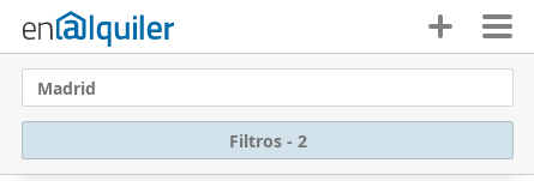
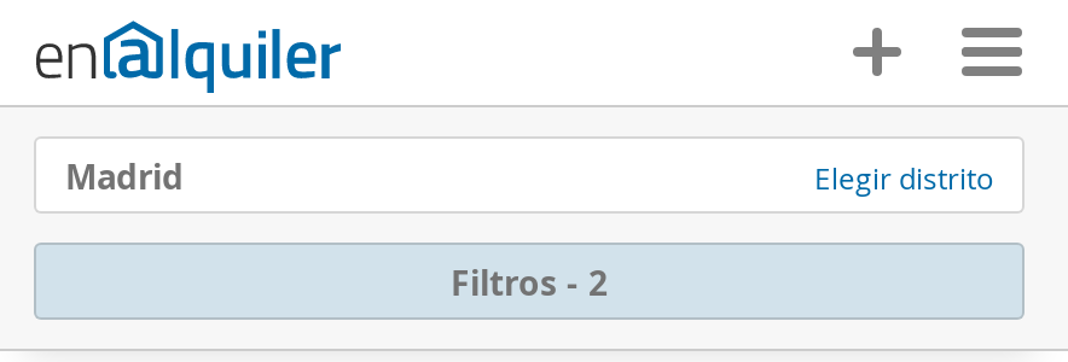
none -> [814,158,993,197] Elegir distrito

